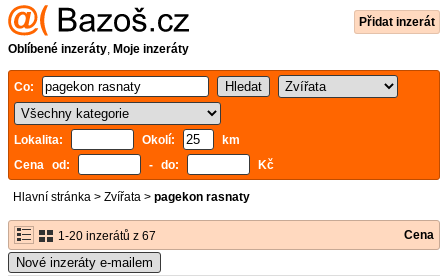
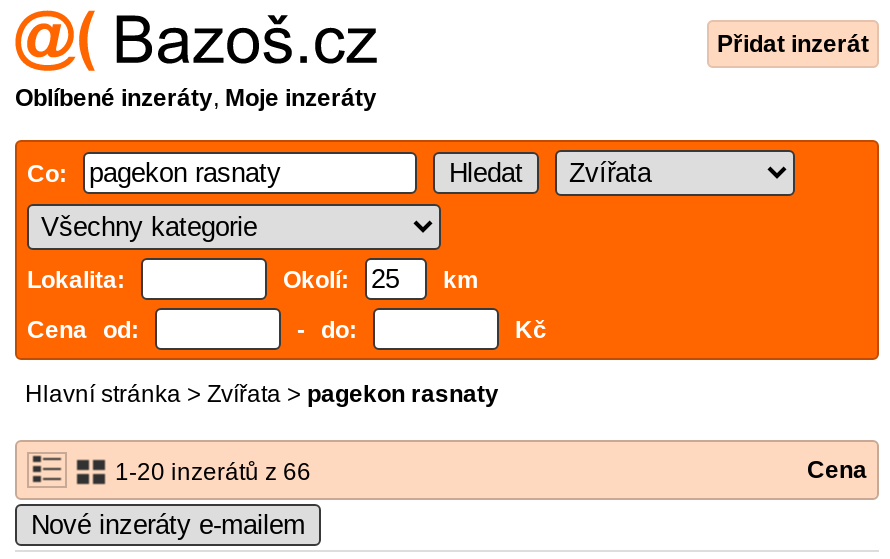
[55,229,156,243] 1-20 inzerátů z 67 -> [109,458,311,486] 1-20 inzerátů z 66

